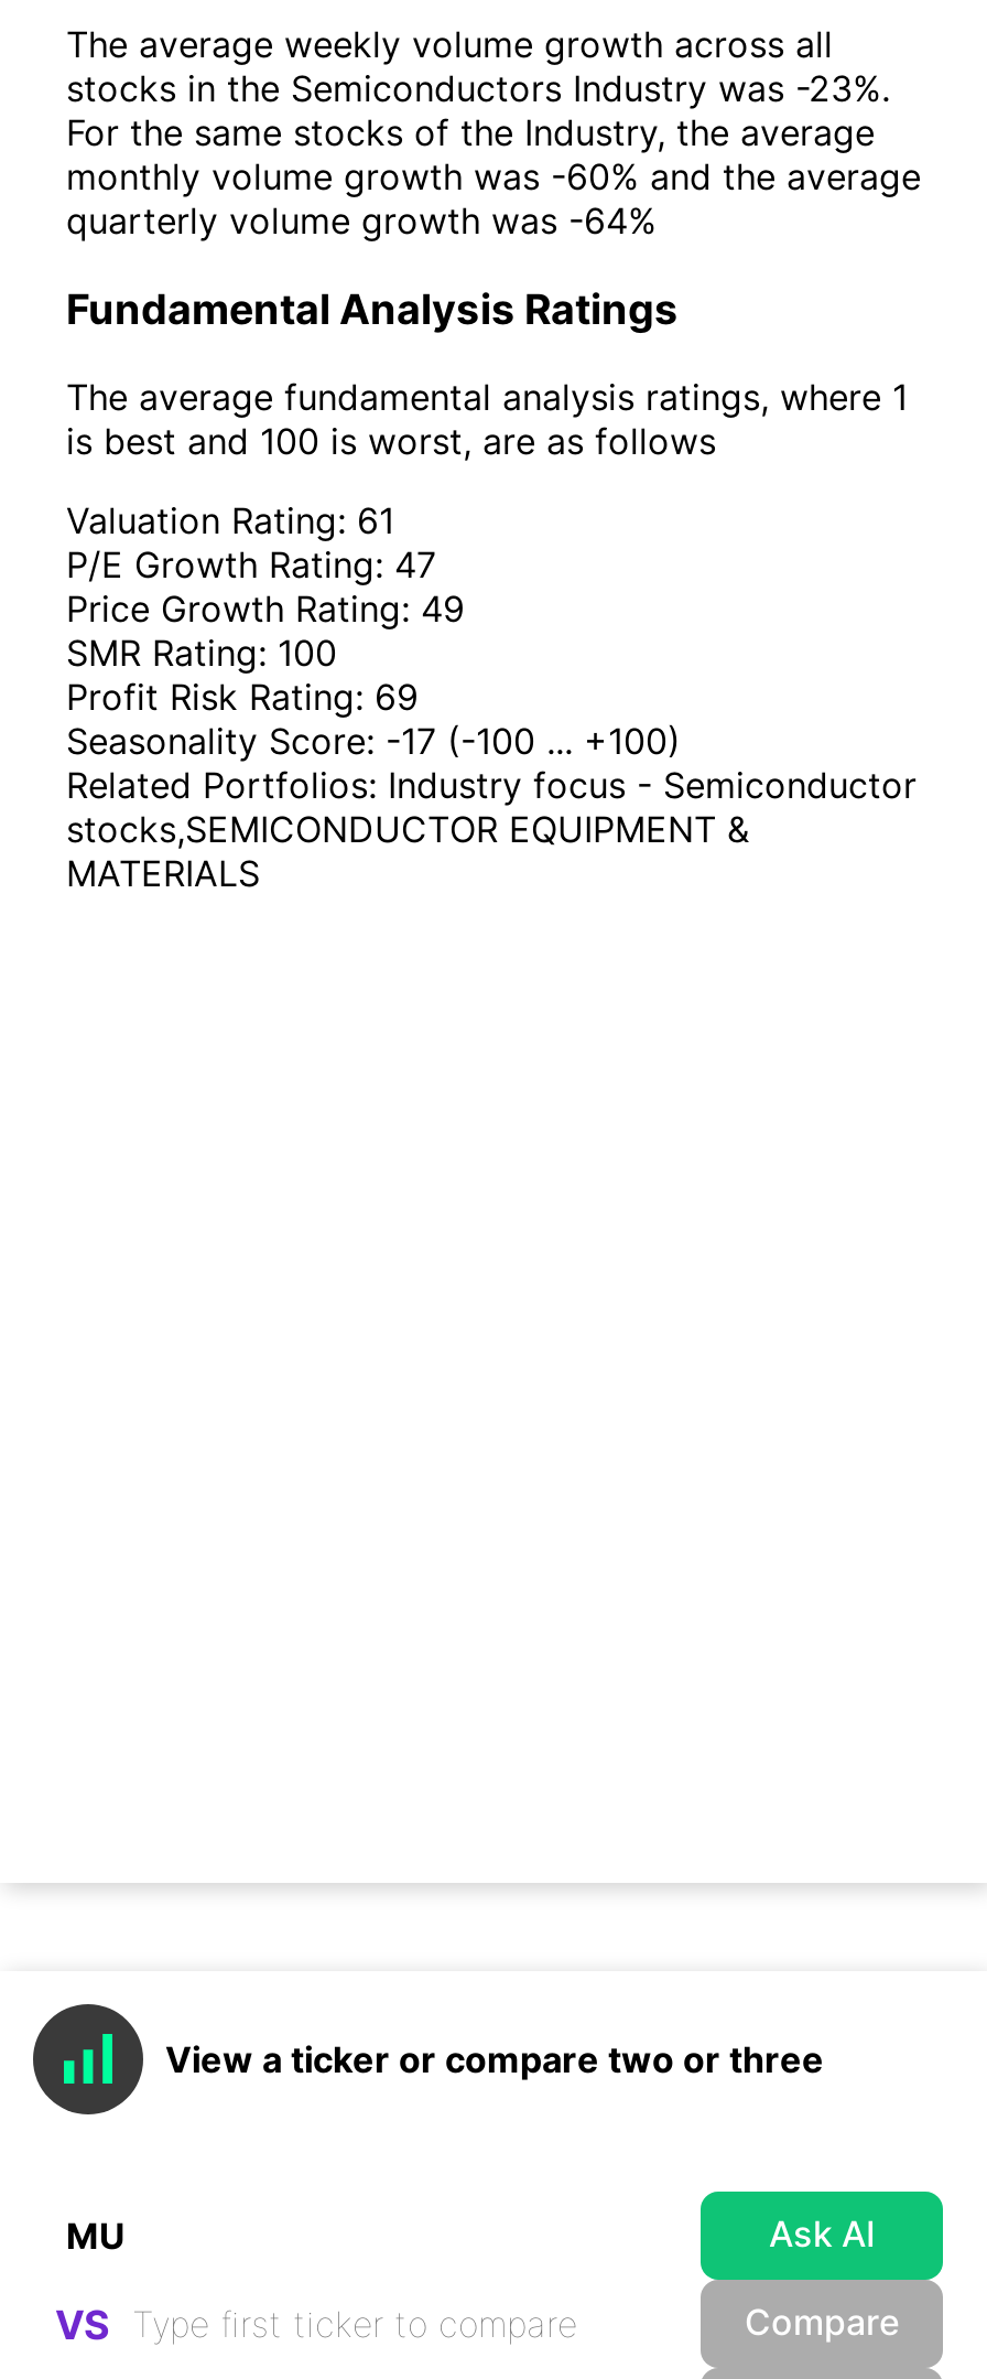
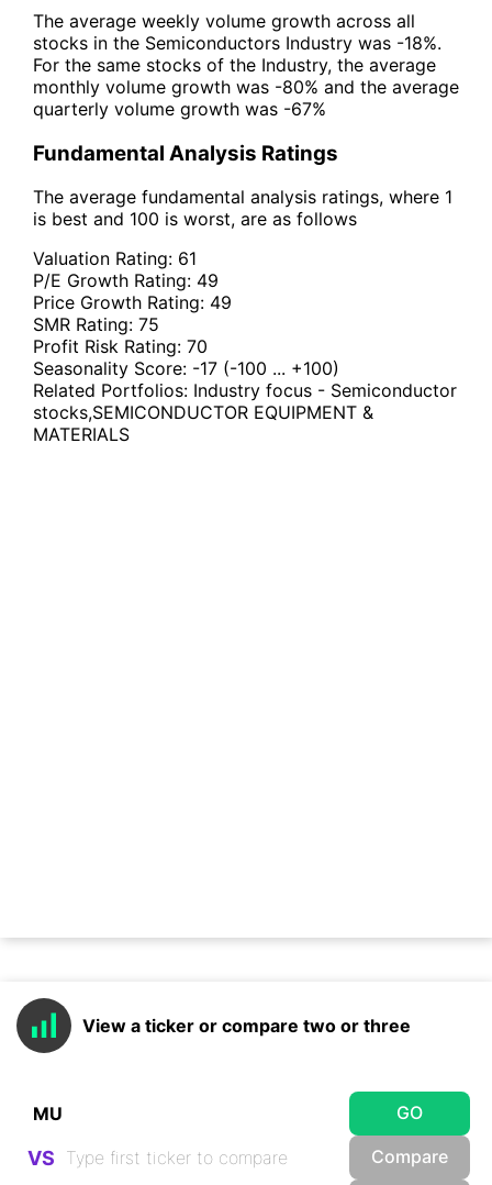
[66,66,890,110] stocks in the Semiconductors Industry was -23%. -> [33,32,441,54] stocks in the Semiconductors Industry was -18%.
[66,154,921,198] monthly volume growth was -60% and the average -> [33,76,459,98] monthly volume growth was -80% and the average
[66,198,657,243] quarterly volume growth was -64% -> [33,98,326,120] quarterly volume growth was -67%
[66,543,436,587] P/E Growth Rating: 47 -> [33,270,219,292] P/E Growth Rating: 49
[66,631,337,676] SMR Rating: 100 -> [33,314,159,336] SMR Rating: 75
[66,676,419,720] Profit Risk Rating: 69 -> [33,336,208,358] Profit Risk Rating: 70
[769,2211,875,2255] Ask AI -> [396,1101,423,1123] GO

